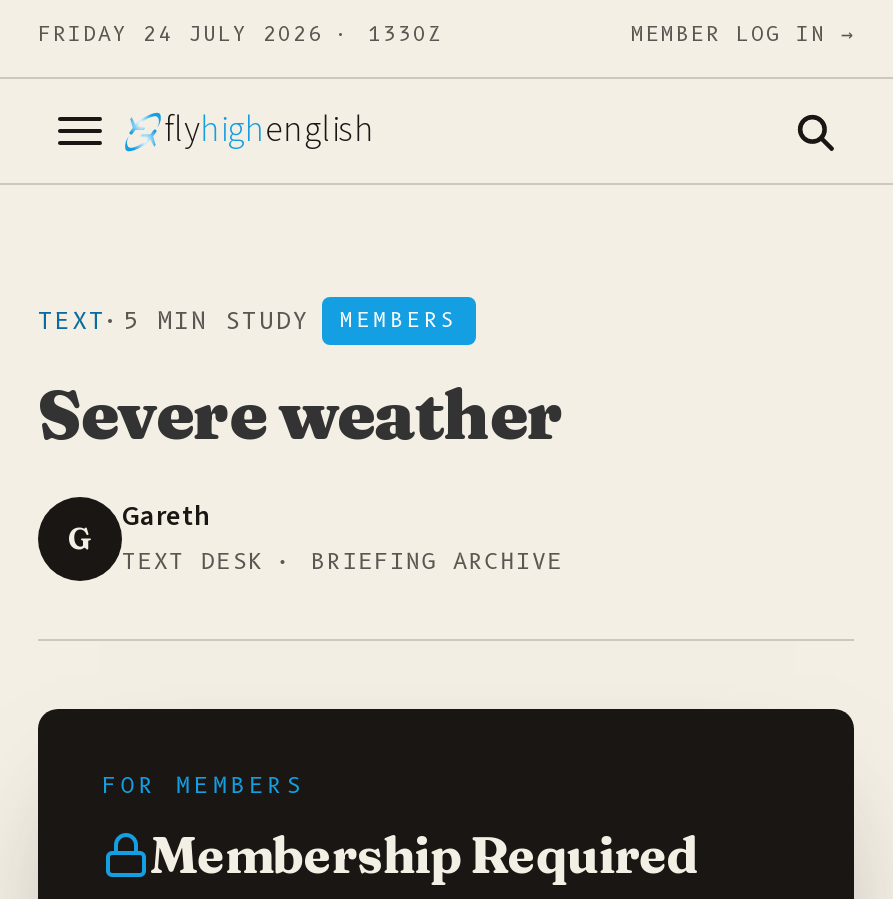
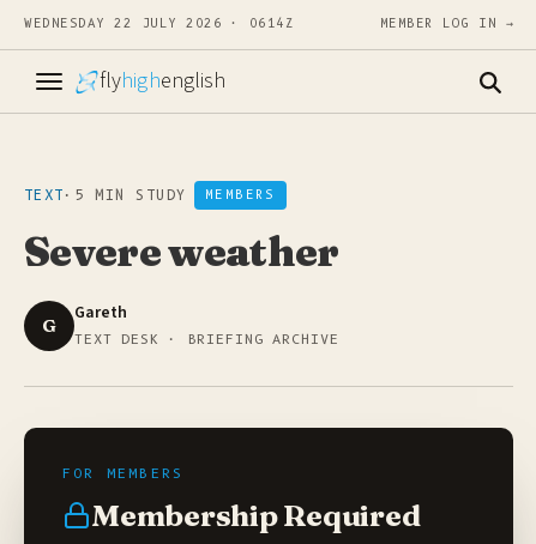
[38,21,443,47] FRIDAY 24 JULY 2026 · 1330Z -> [24,16,294,31] WEDNESDAY 22 JULY 2026 · 0614Z

